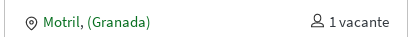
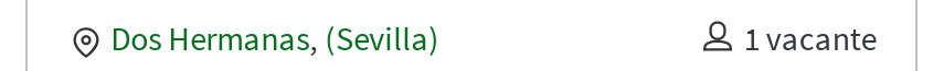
[43,12,151,31] Motril, (Granada) -> [111,19,440,60] Dos Hermanas, (Sevilla)

